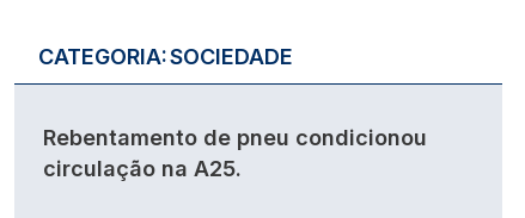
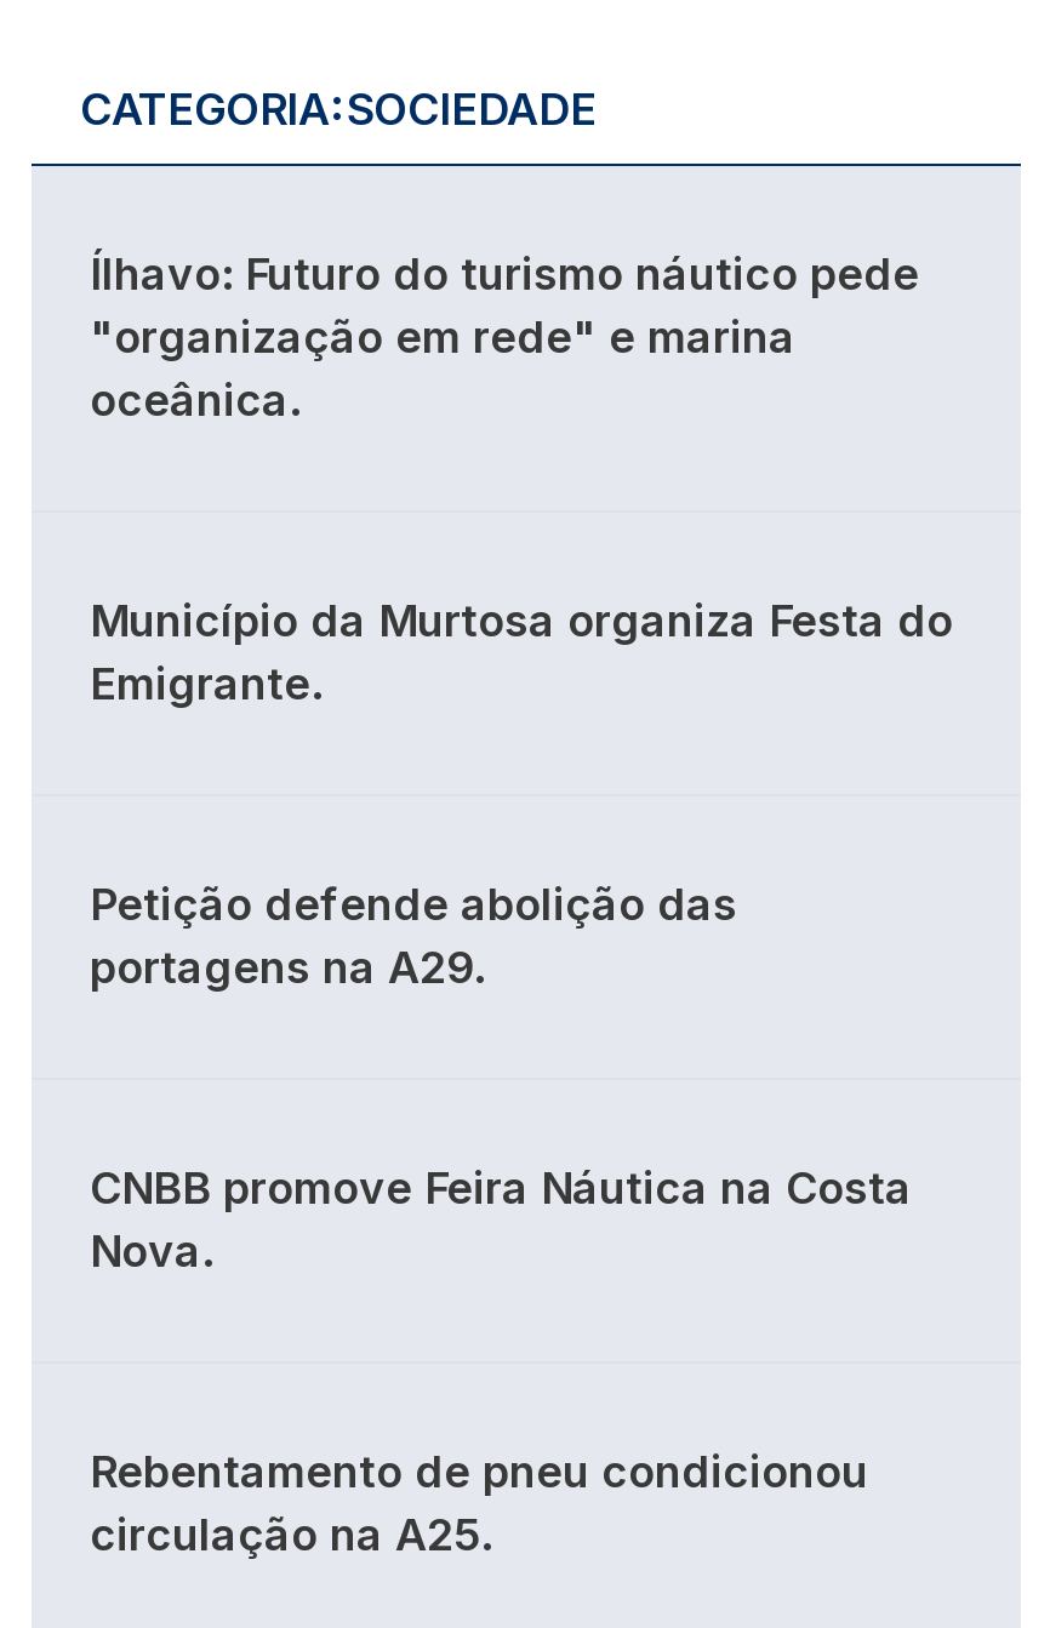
none -> [90,249,919,425] Ílhavo: Futuro do turismo náutico pede | "organização em rede" e marina | oceânica.
none -> [90,595,953,709] Município da Murtosa organiza Festa do | Emigrante.
none -> [90,879,737,993] Petição defende abolição das | portagens na A29.
none -> [90,1163,912,1276] CNBB promove Feira Náutica na Costa | Nova.

